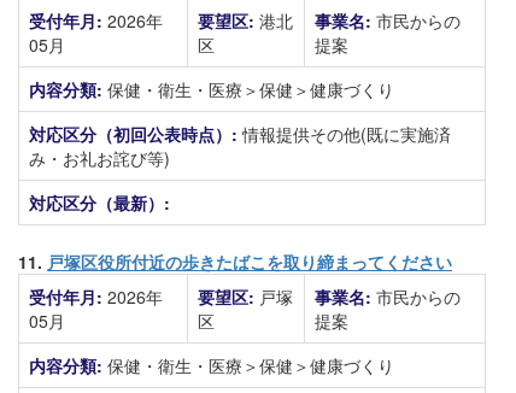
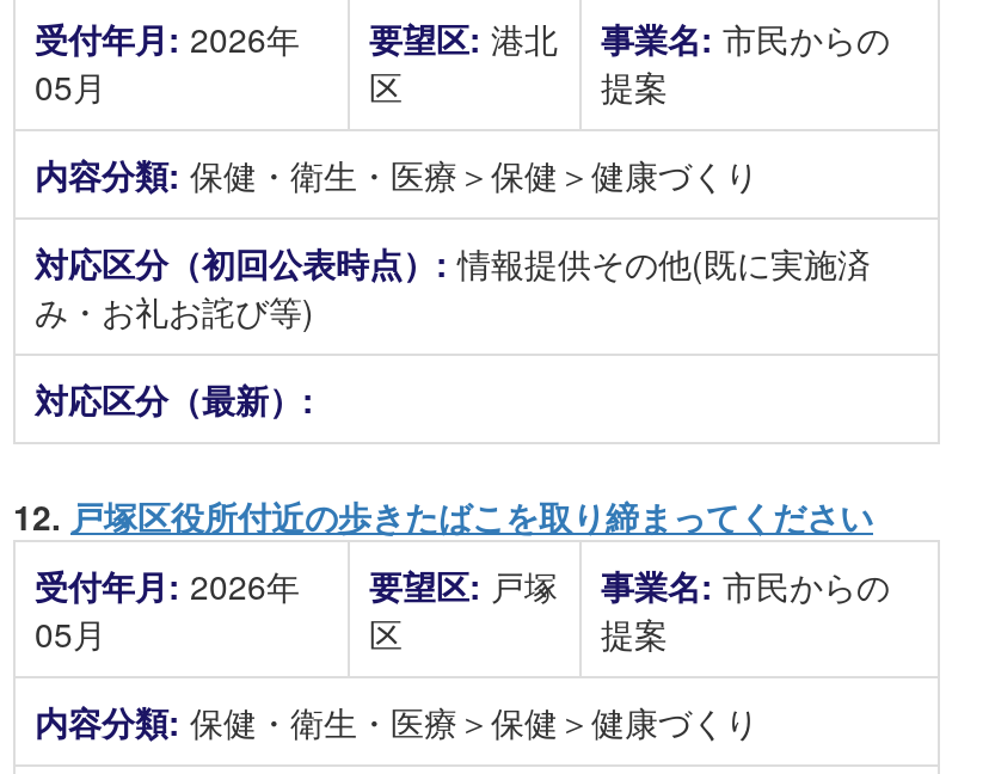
[18,250,452,274] 11. 戸塚区役所付近の歩きたばこを取り締まってください -> [13,492,873,540] 12. 戸塚区役所付近の歩きたばこを取り締まってください

